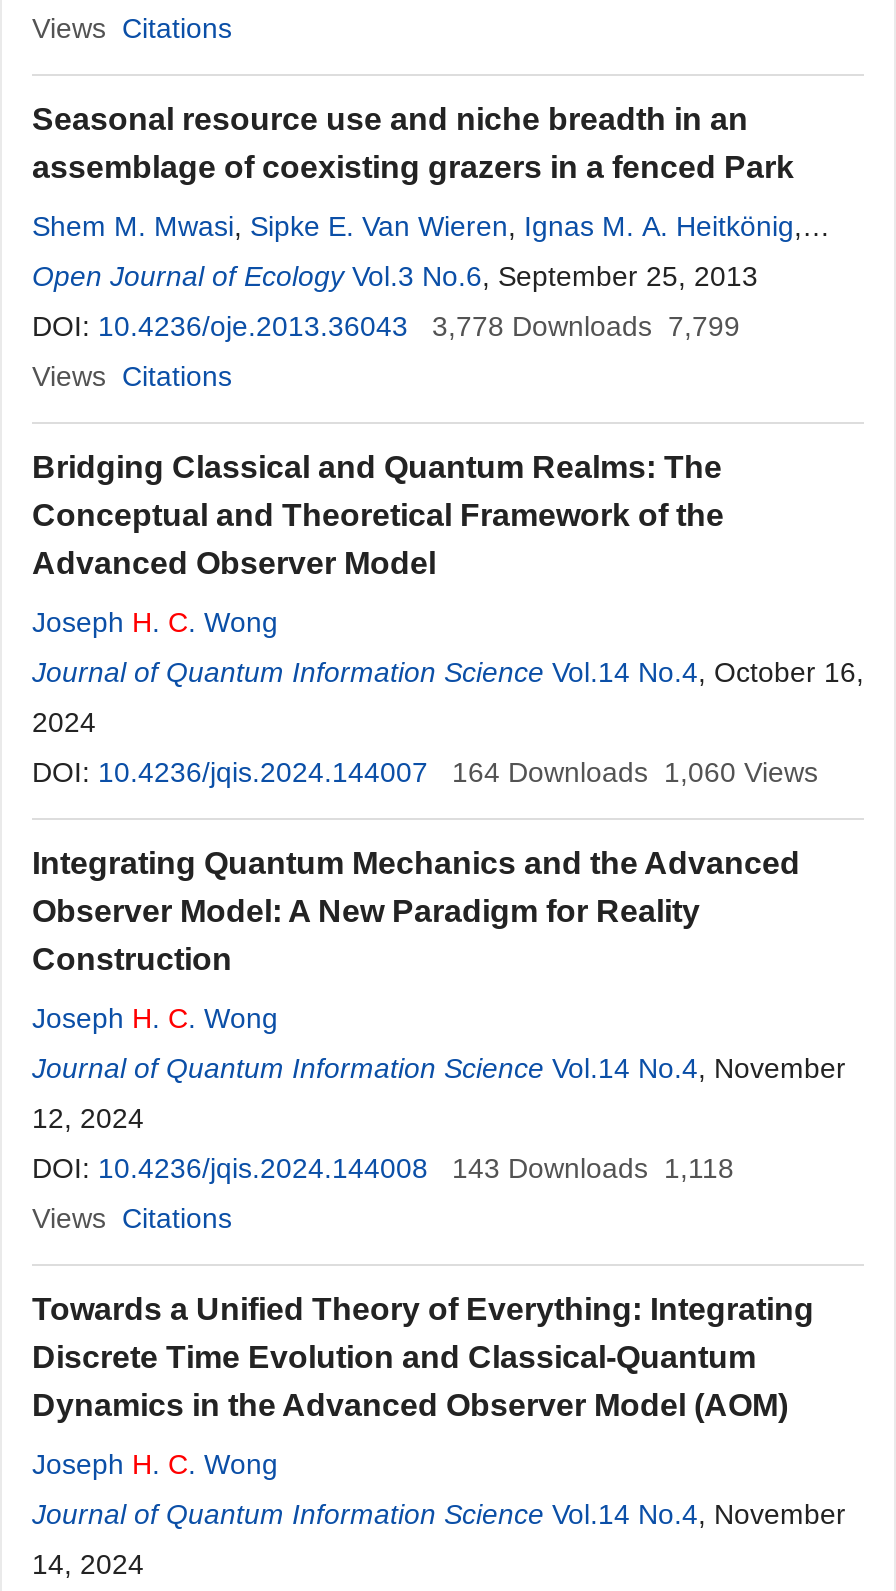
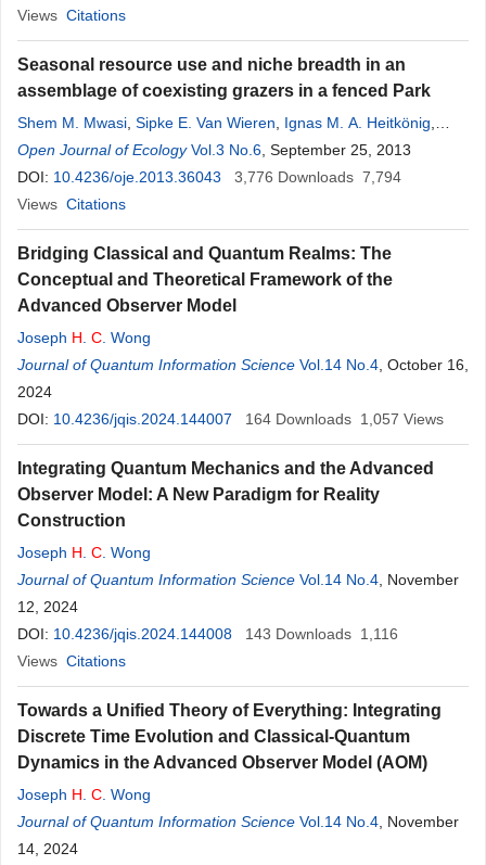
[32,310,740,342] DOI: 10.4236/oje.2013.36043 3,778 Downloads 7,799 -> [17,168,401,186] DOI: 10.4236/oje.2013.36043 3,776 Downloads 7,794
[452,756,818,788] 164 Downloads 1,060 Views -> [245,410,444,428] 164 Downloads 1,057 Views
[32,1152,734,1184] DOI: 10.4236/jqis.2024.144008 143 Downloads 1,118 -> [17,625,398,643] DOI: 10.4236/jqis.2024.144008 143 Downloads 1,116

